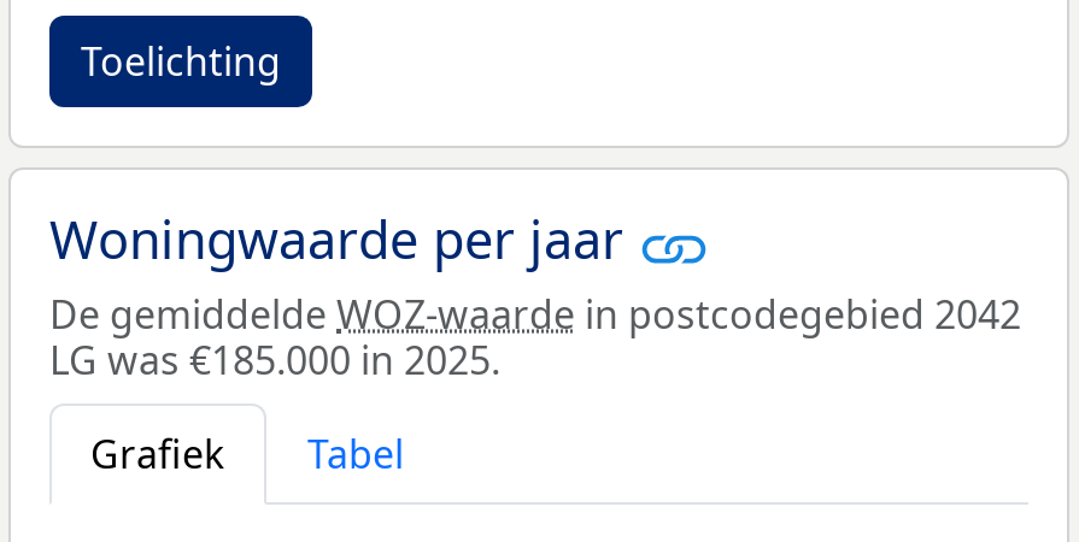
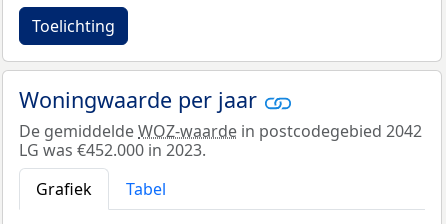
[49,333,500,386] LG was €185.000 in 2025. -> [19,139,206,161] LG was €452.000 in 2023.

